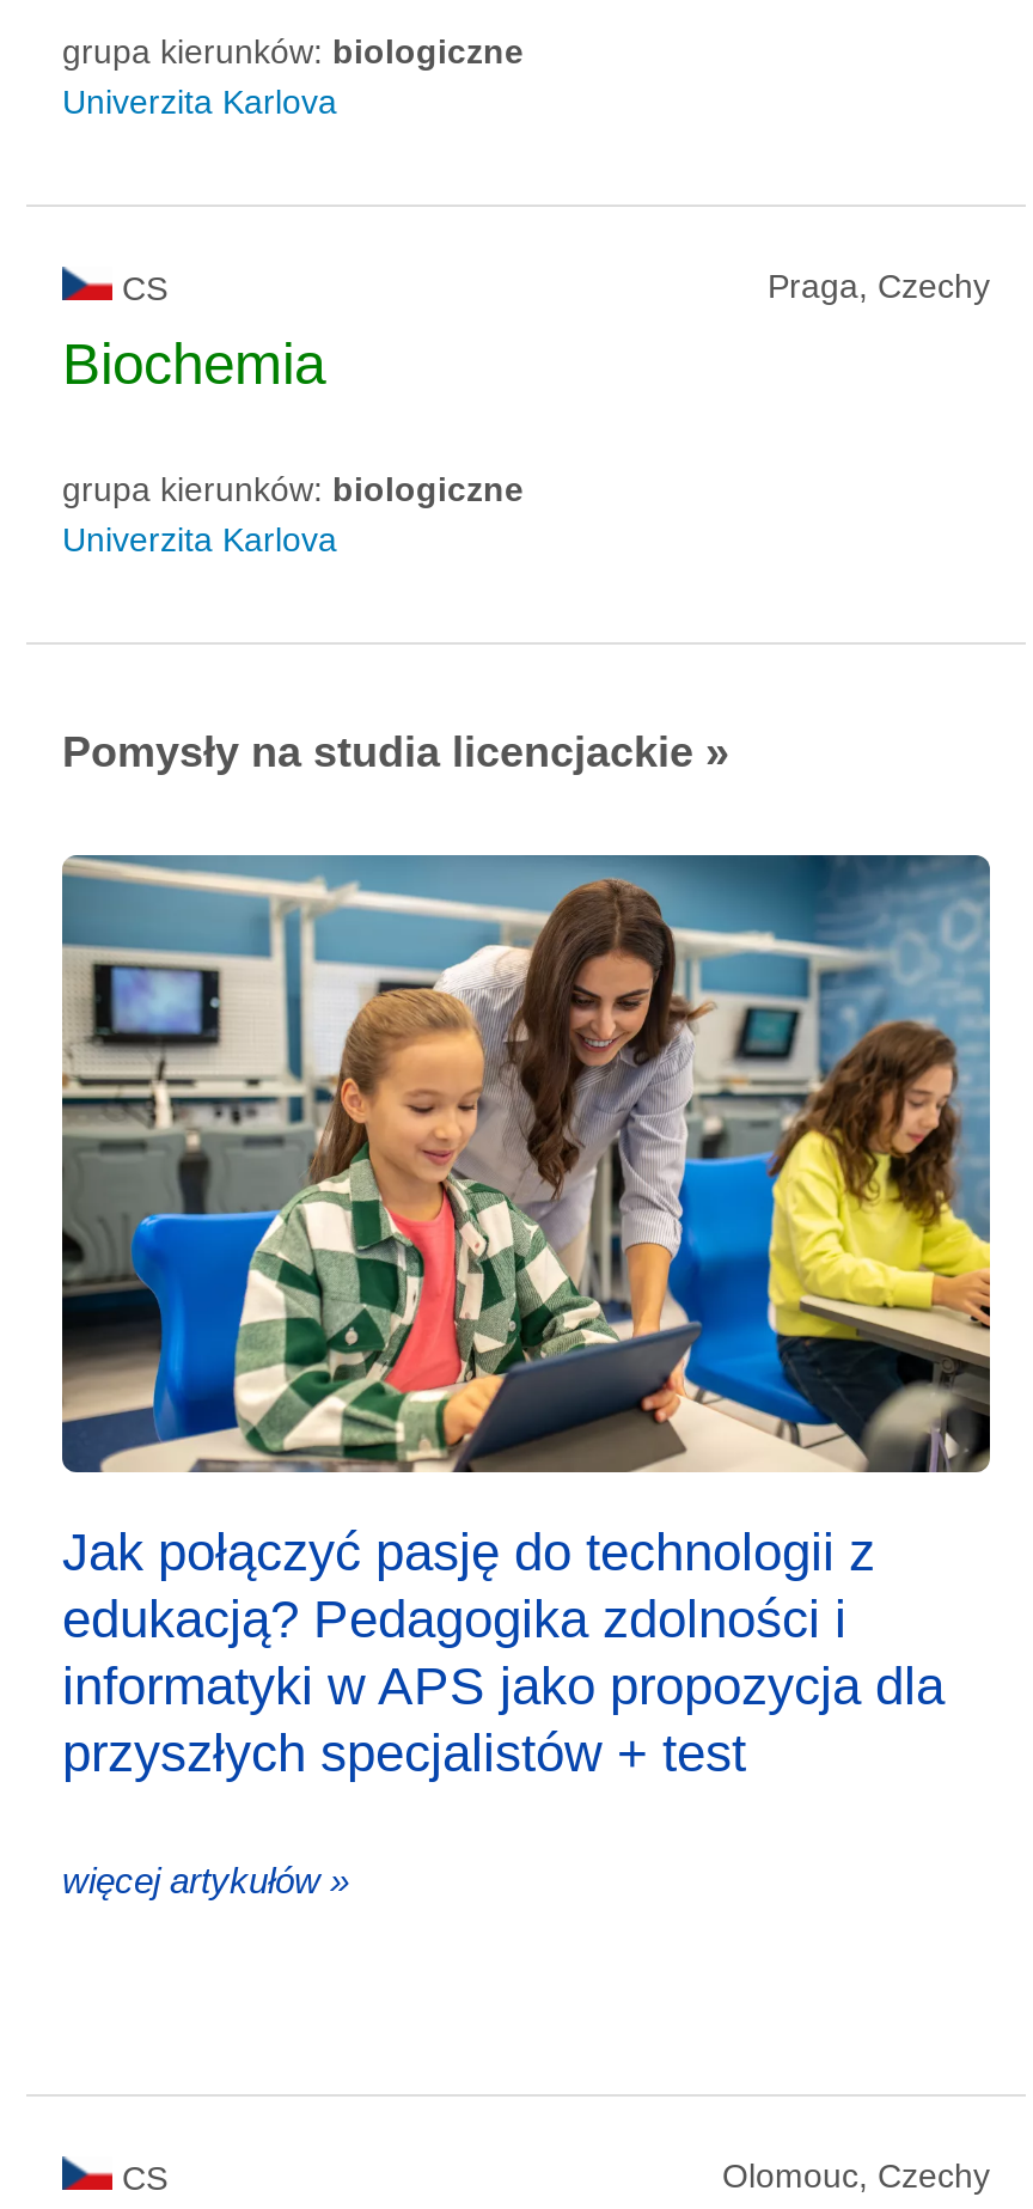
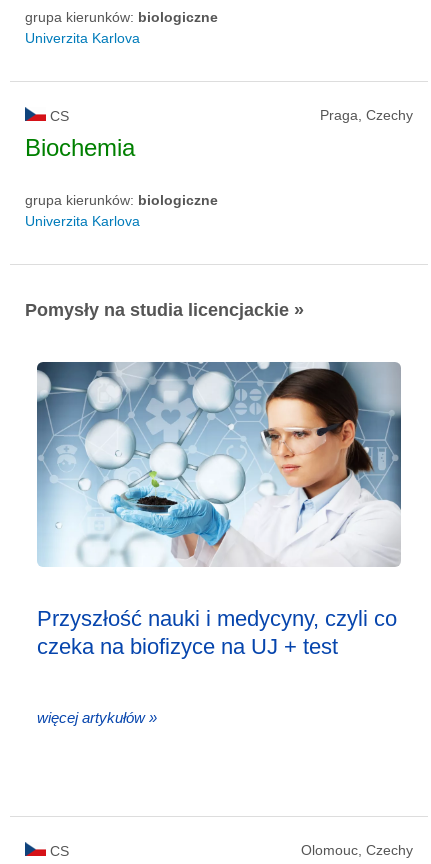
[60,853,992,1783] [image] | Jak połączyć pasję do technologii z | edukacją? Pedagogika zdolności i | informatyki w APS jako propozycja dla | przyszłych specjalistów + test -> [25,353,413,659] [image] | Przyszłość nauki i medycyny, czyli co | czeka na biofizyce na UJ + test

